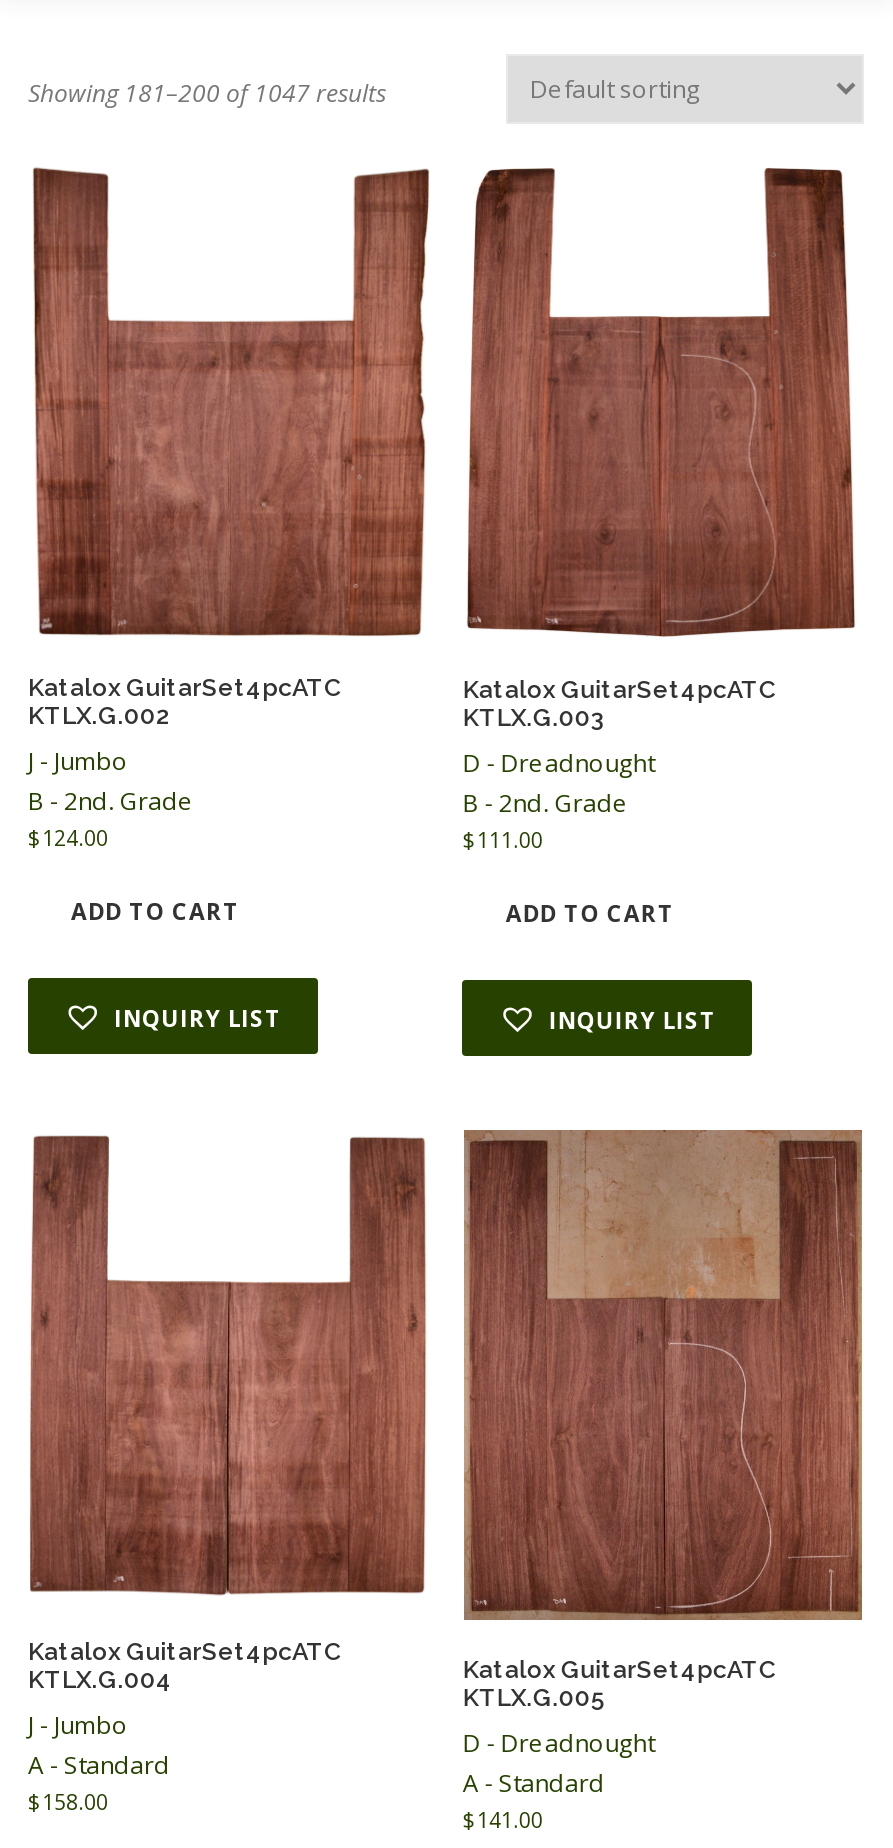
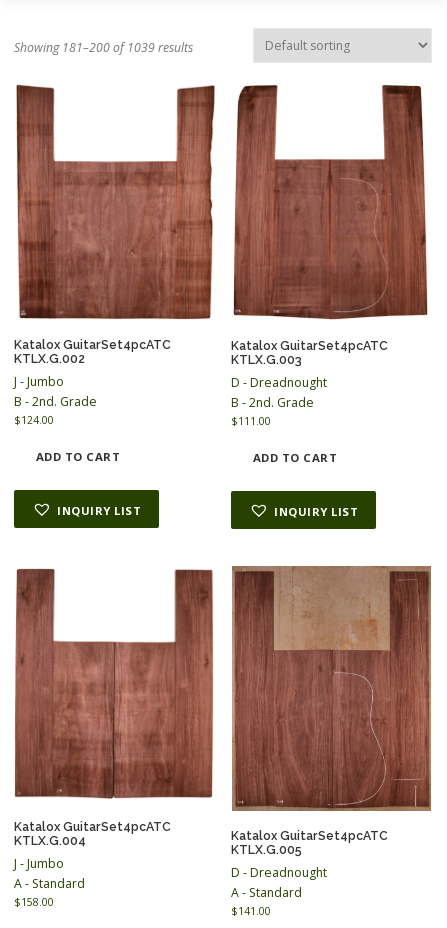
[28,76,386,110] Showing 181–200 of 1047 results -> [14,39,193,56] Showing 181–200 of 1039 results

